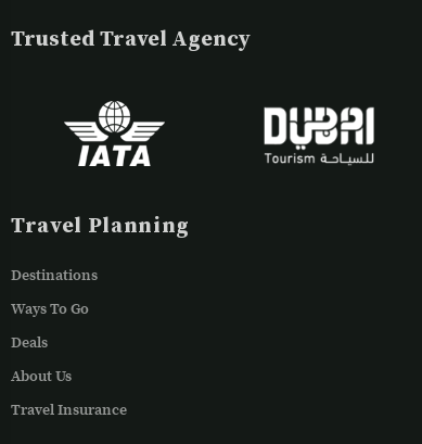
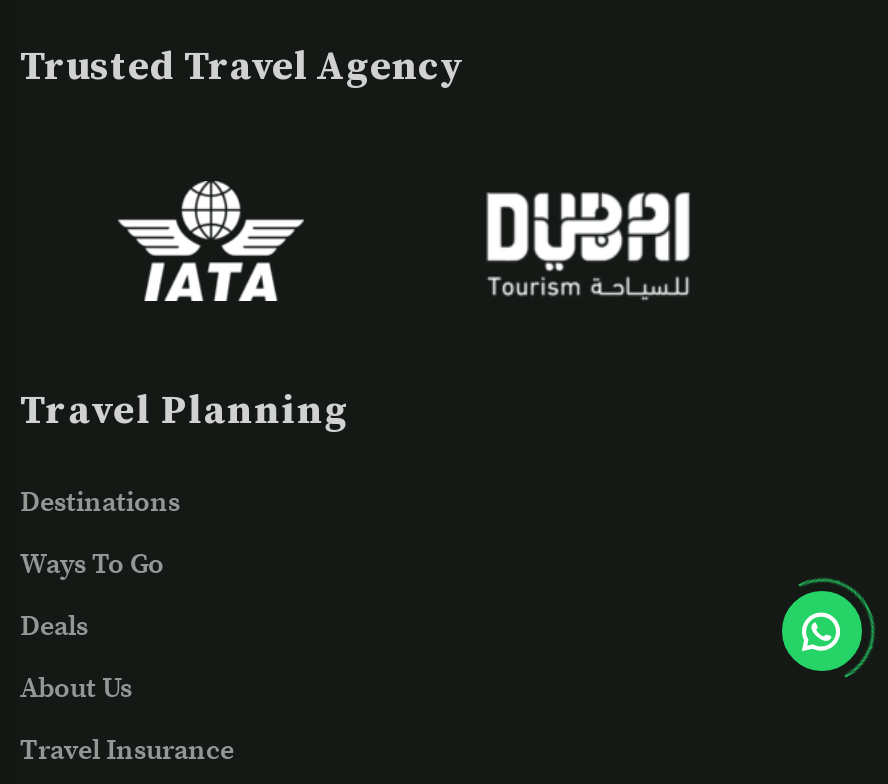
none -> [780,577,876,677] [image]

